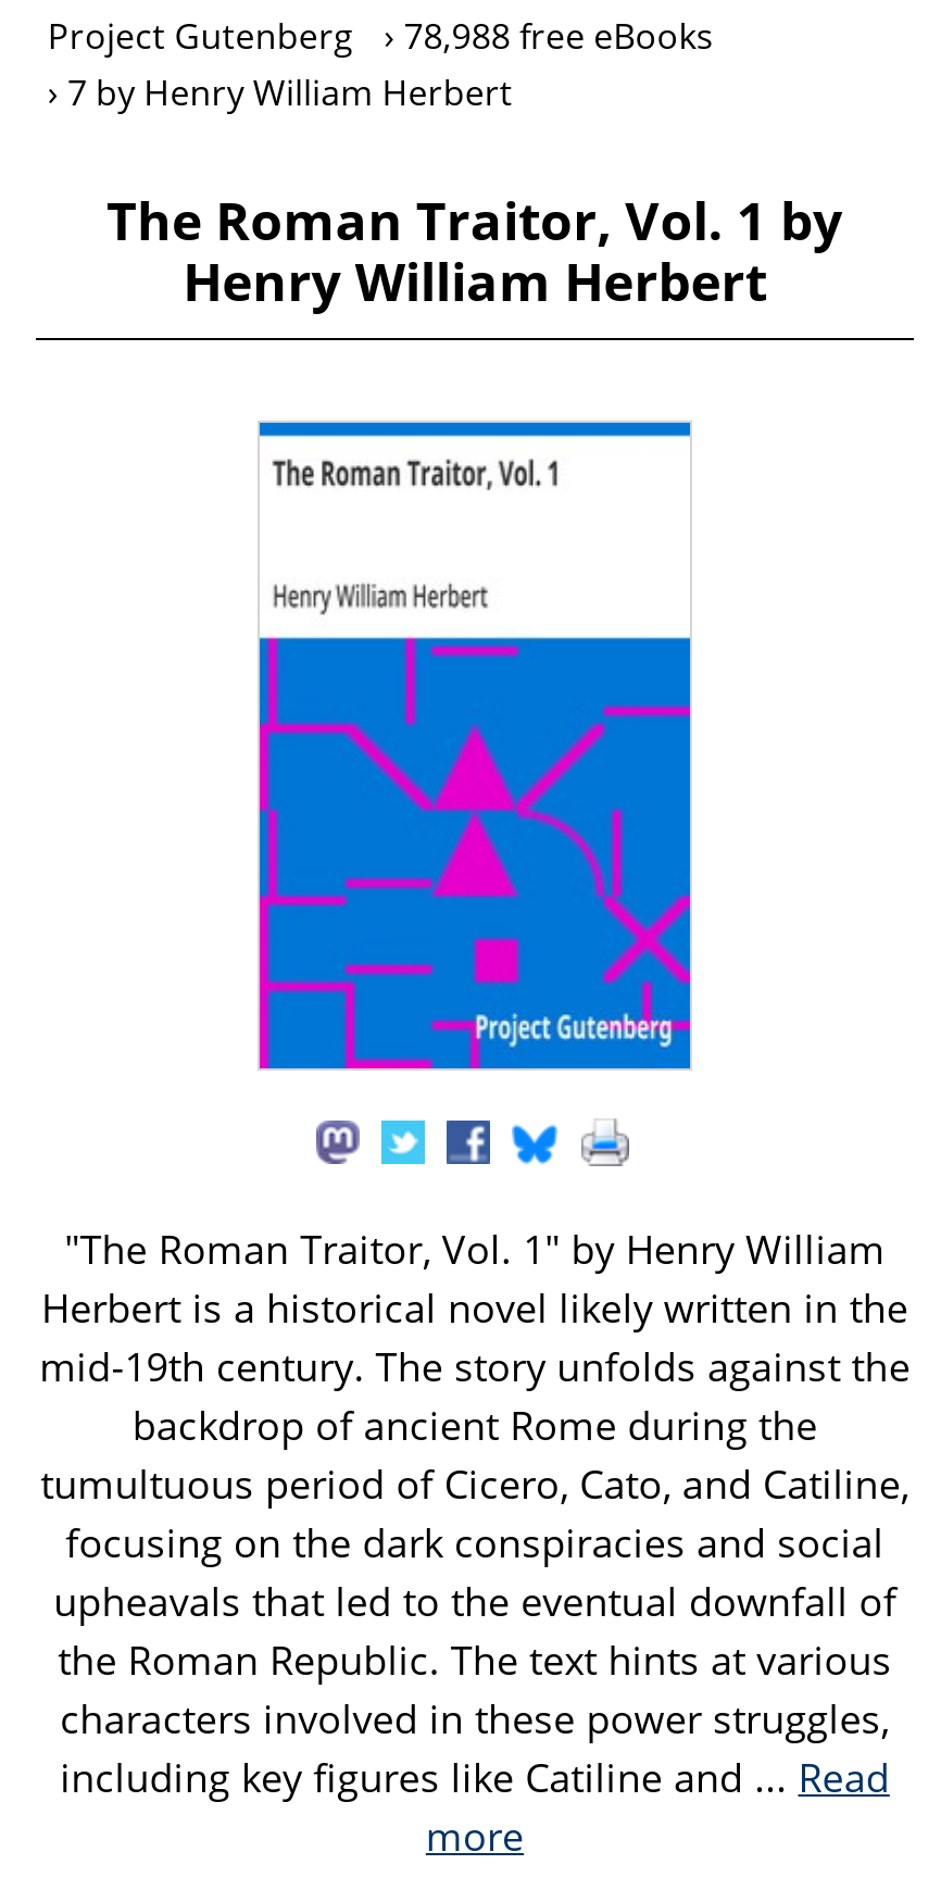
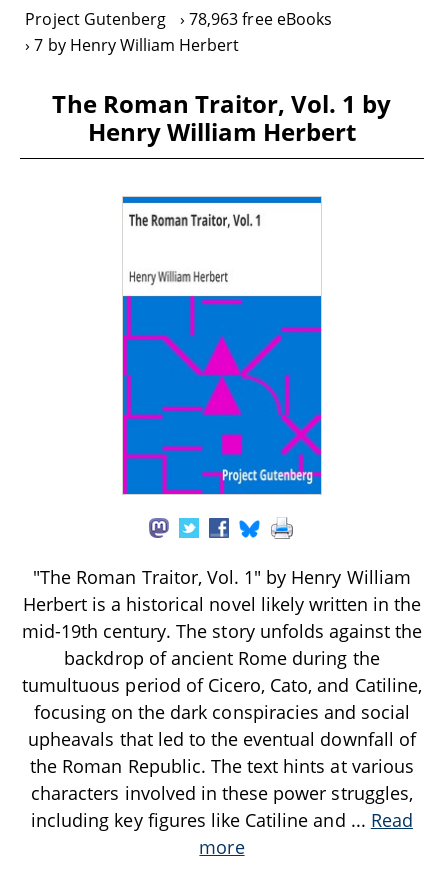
[48,12,714,60] Project Gutenberg 78,988 free eBooks -> [25,8,332,30] Project Gutenberg 78,963 free eBooks

